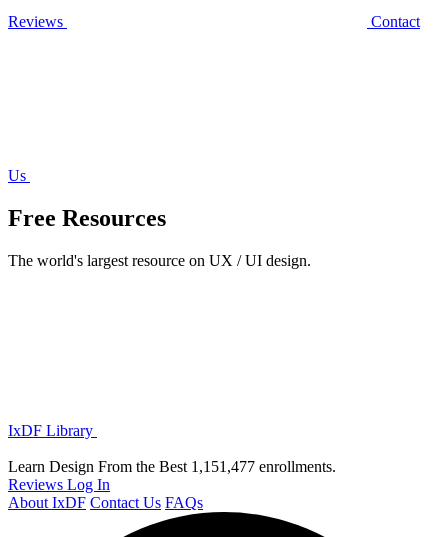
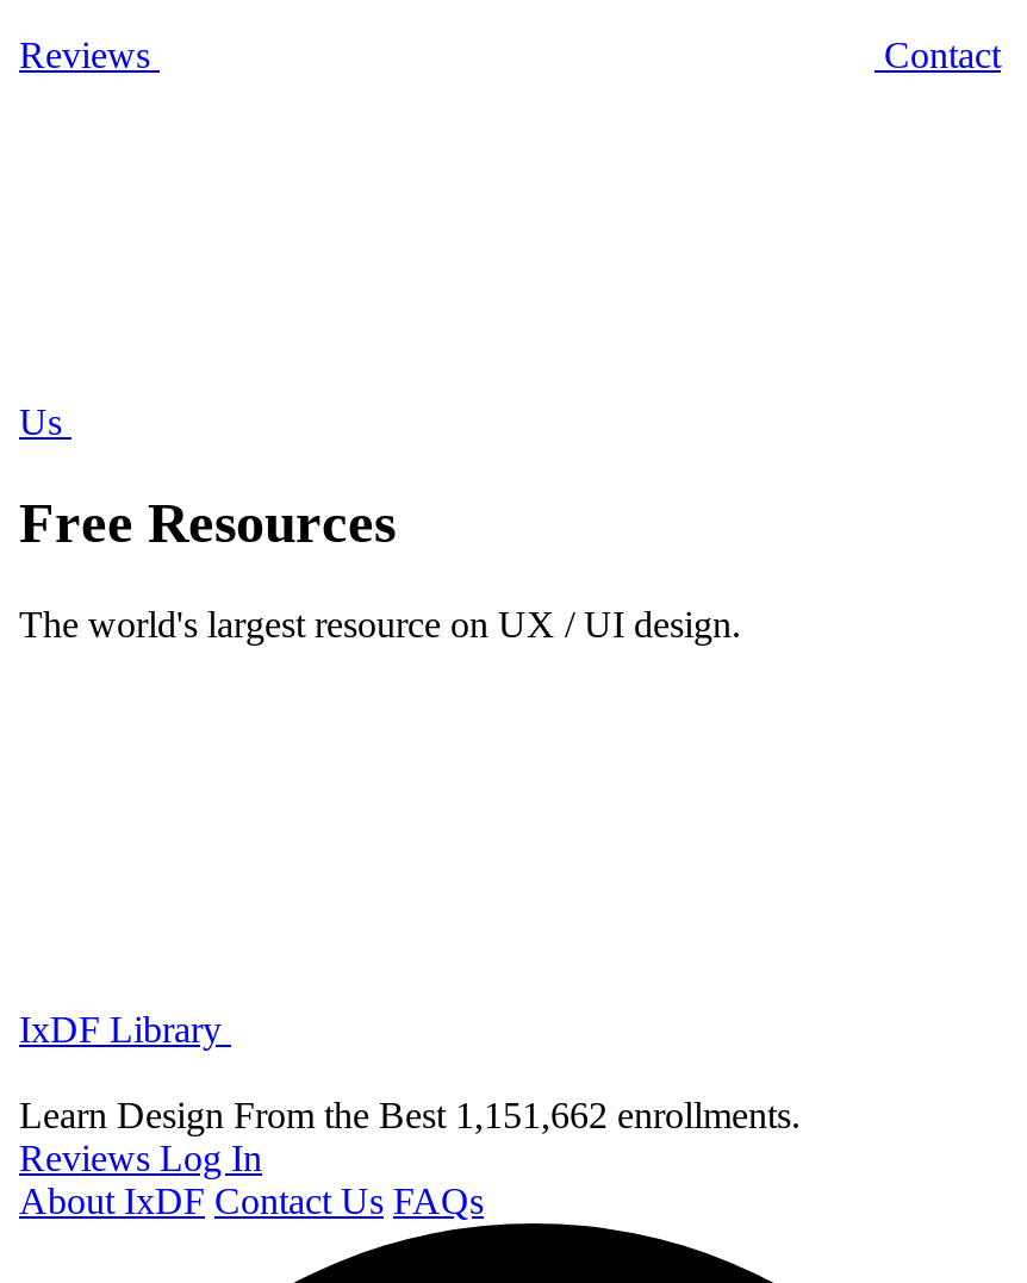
[8,458,336,475] Learn Design From the Best 1,151,477 enrollments. -> [19,1094,801,1135] Learn Design From the Best 1,151,662 enrollments.

